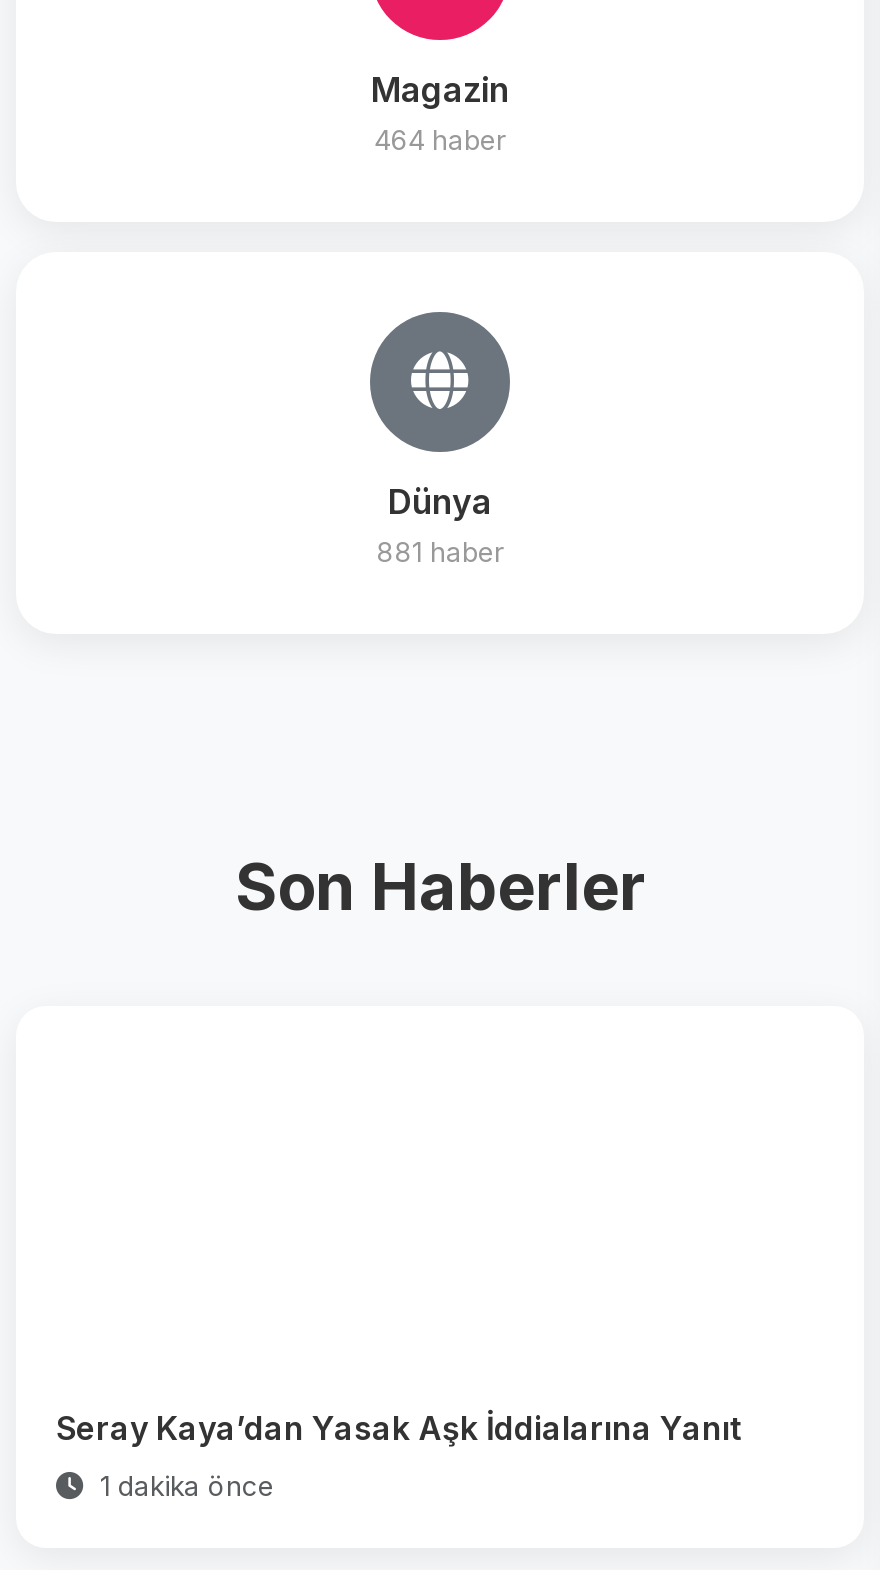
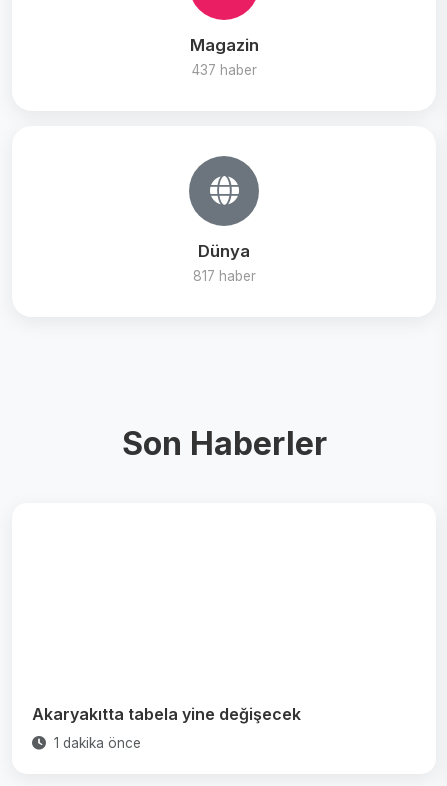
[374,124,506,156] 464 haber -> [191,62,256,78] 437 haber
[376,536,504,568] 881 haber -> [192,268,255,284] 817 haber
[56,1408,742,1448] Seray Kaya’dan Yasak Aşk İddialarına Yanıt -> [32,704,301,724] Akaryakıtta tabela yine değişecek

